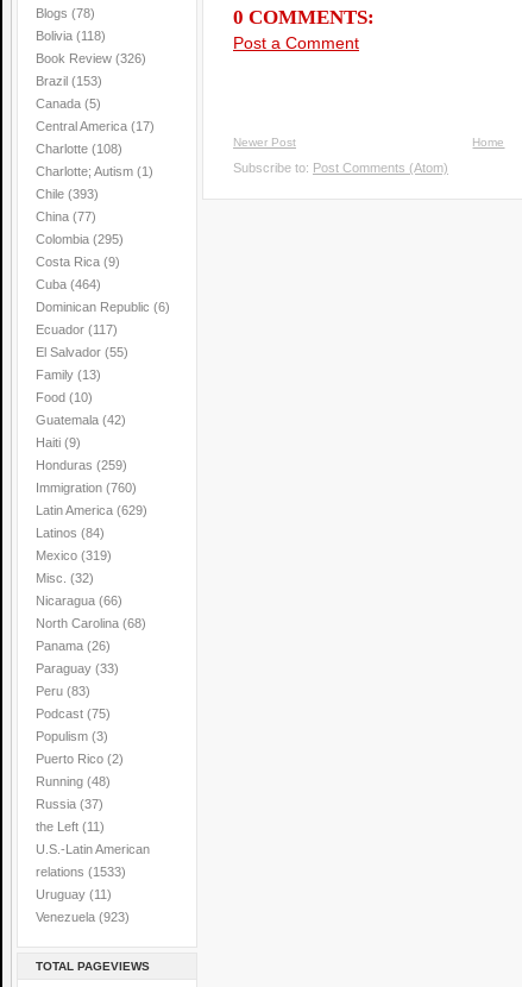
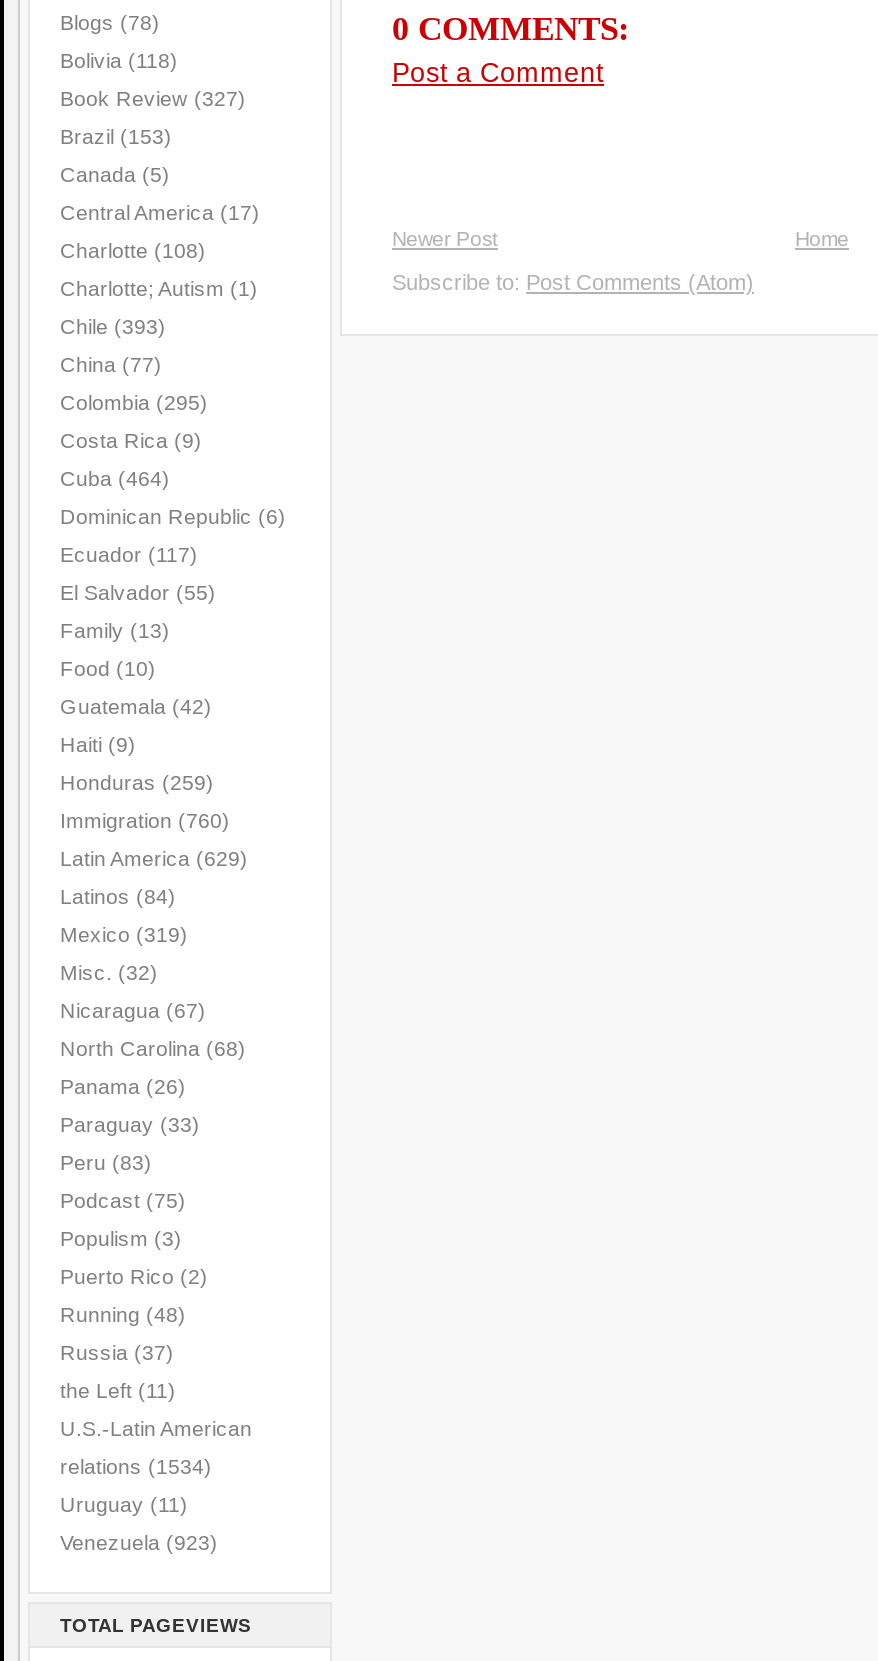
[36,51,146,65] Book Review (326) -> [60,86,246,110] Book Review (327)
[36,593,122,608] Nicaragua (66) -> [60,998,206,1022] Nicaragua (67)
[36,865,126,879] relations (1533) -> [60,1454,212,1478] relations (1534)

